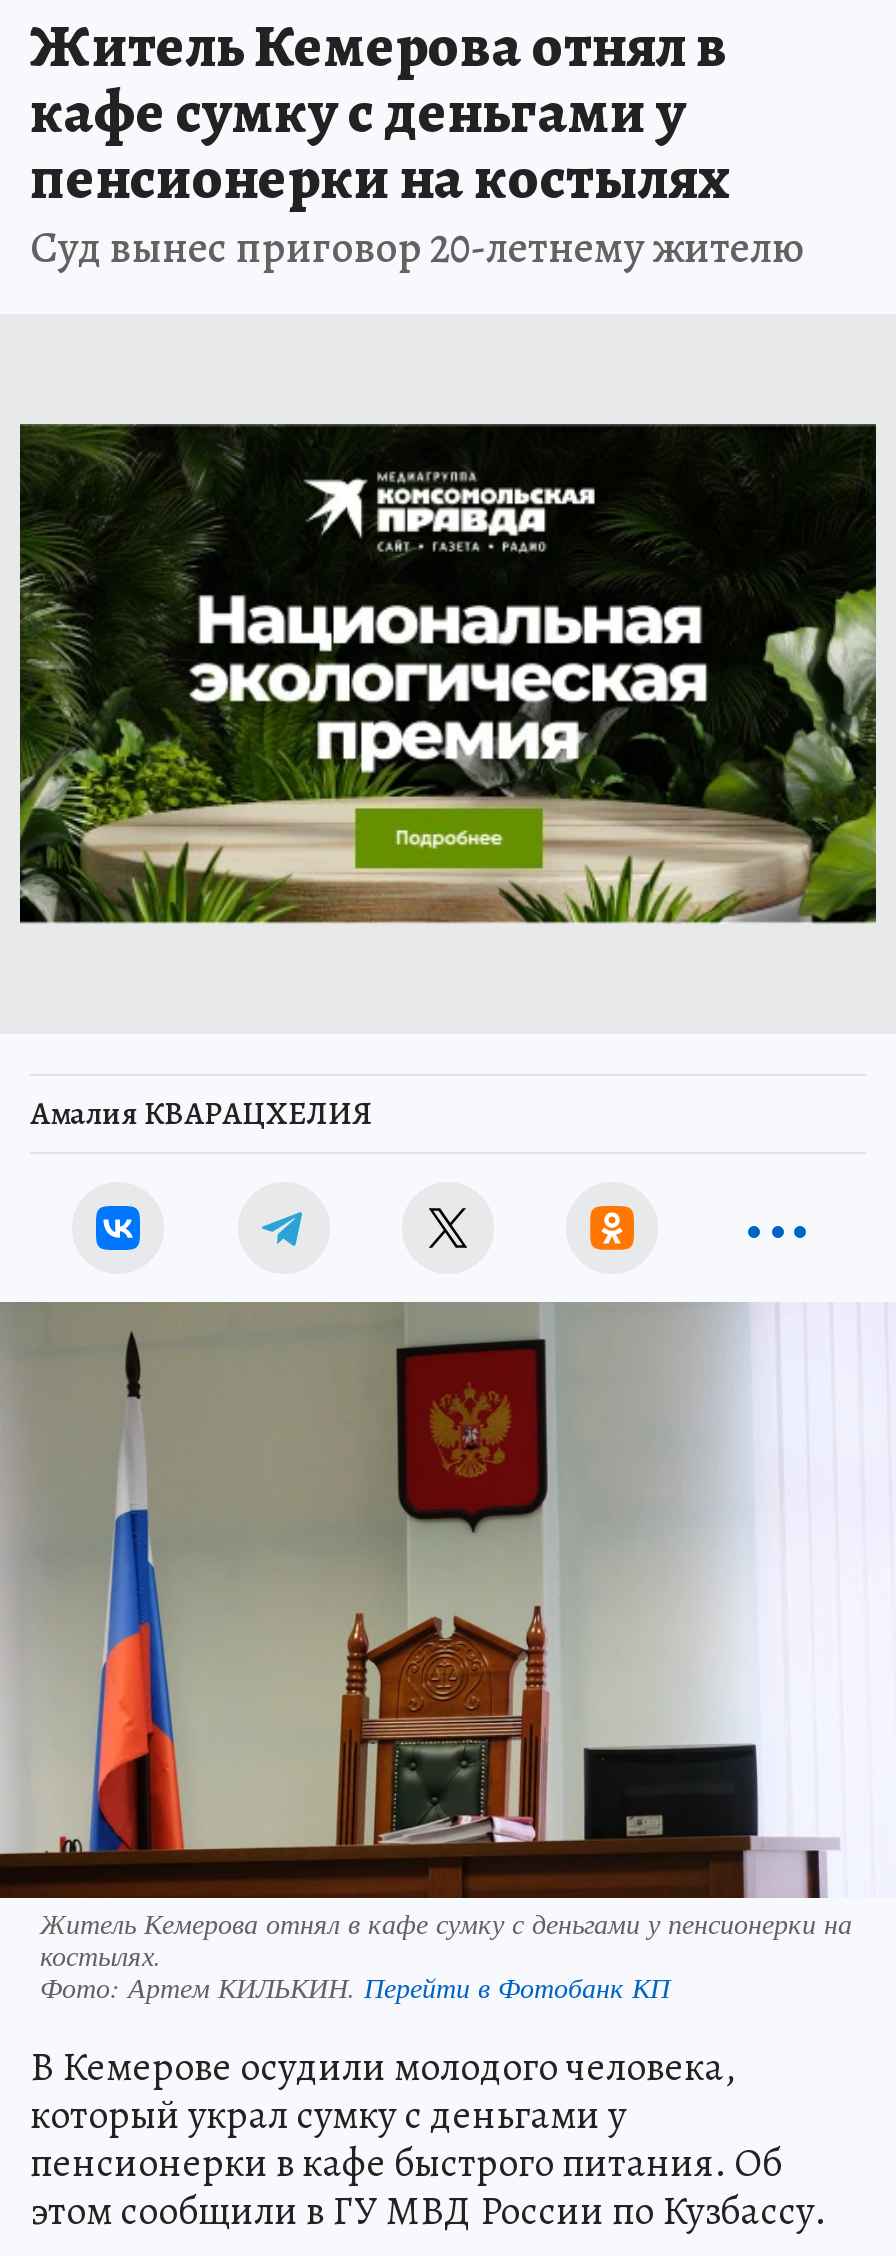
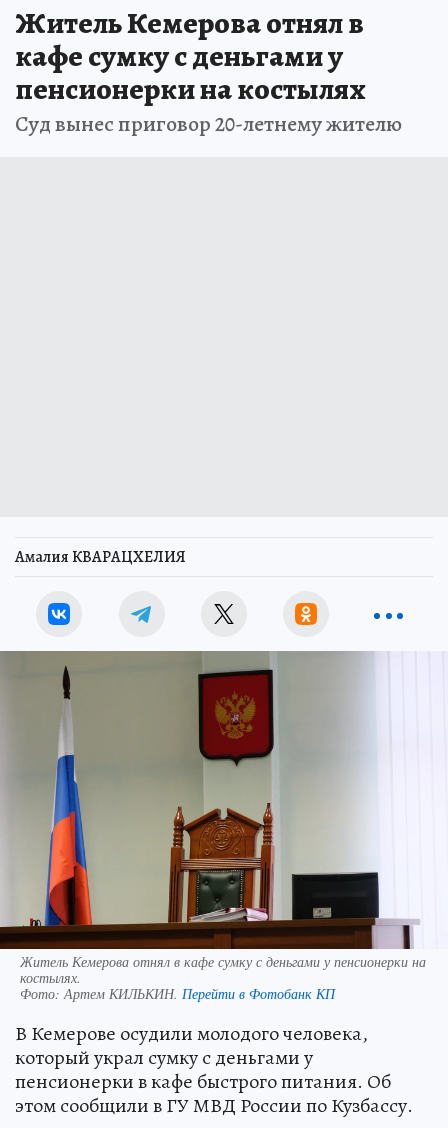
[18,422,878,926] [image] -> none

